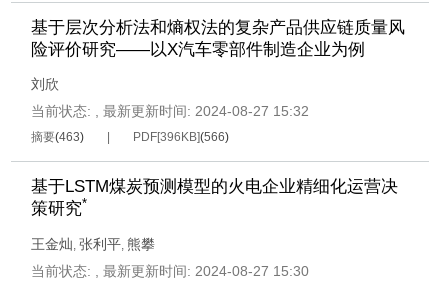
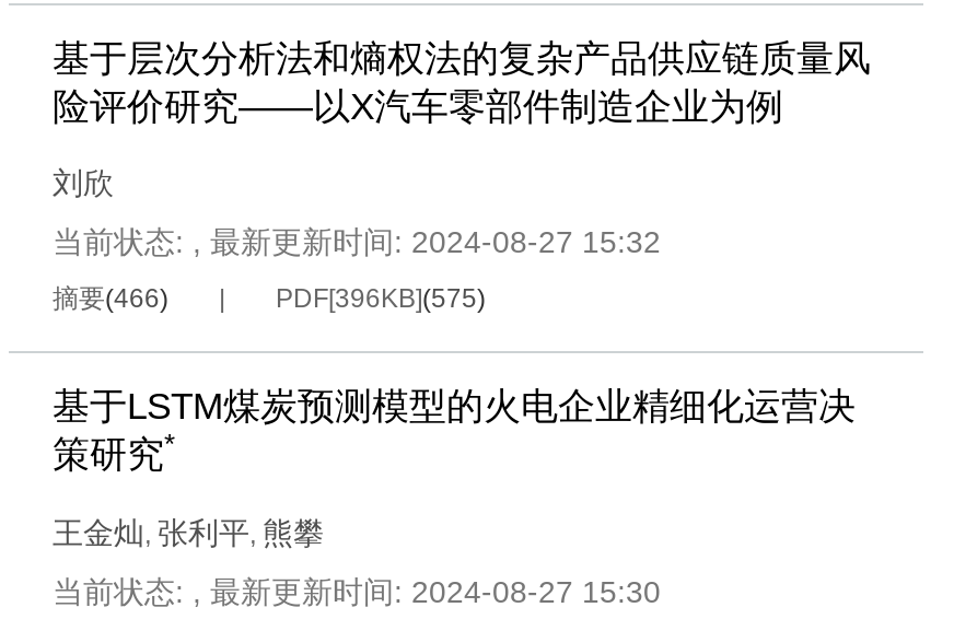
[31,130,84,144] 摘要(463) -> [53,283,168,314] 摘要(466)
[133,130,229,144] PDF[396KB](566) -> [276,283,486,314] PDF[396KB](575)

